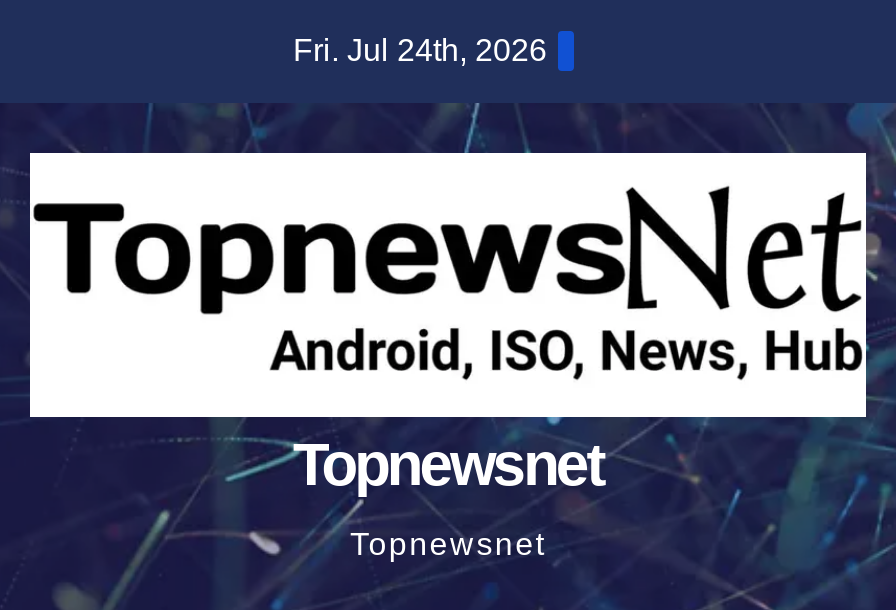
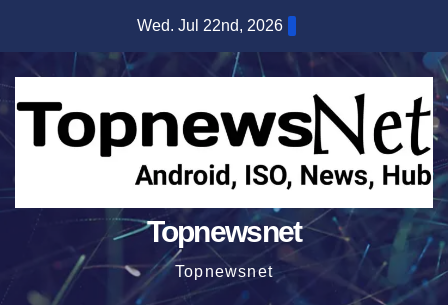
[293,33,547,67] Fri. Jul 24th, 2026 -> [137,17,283,34] Wed. Jul 22nd, 2026

